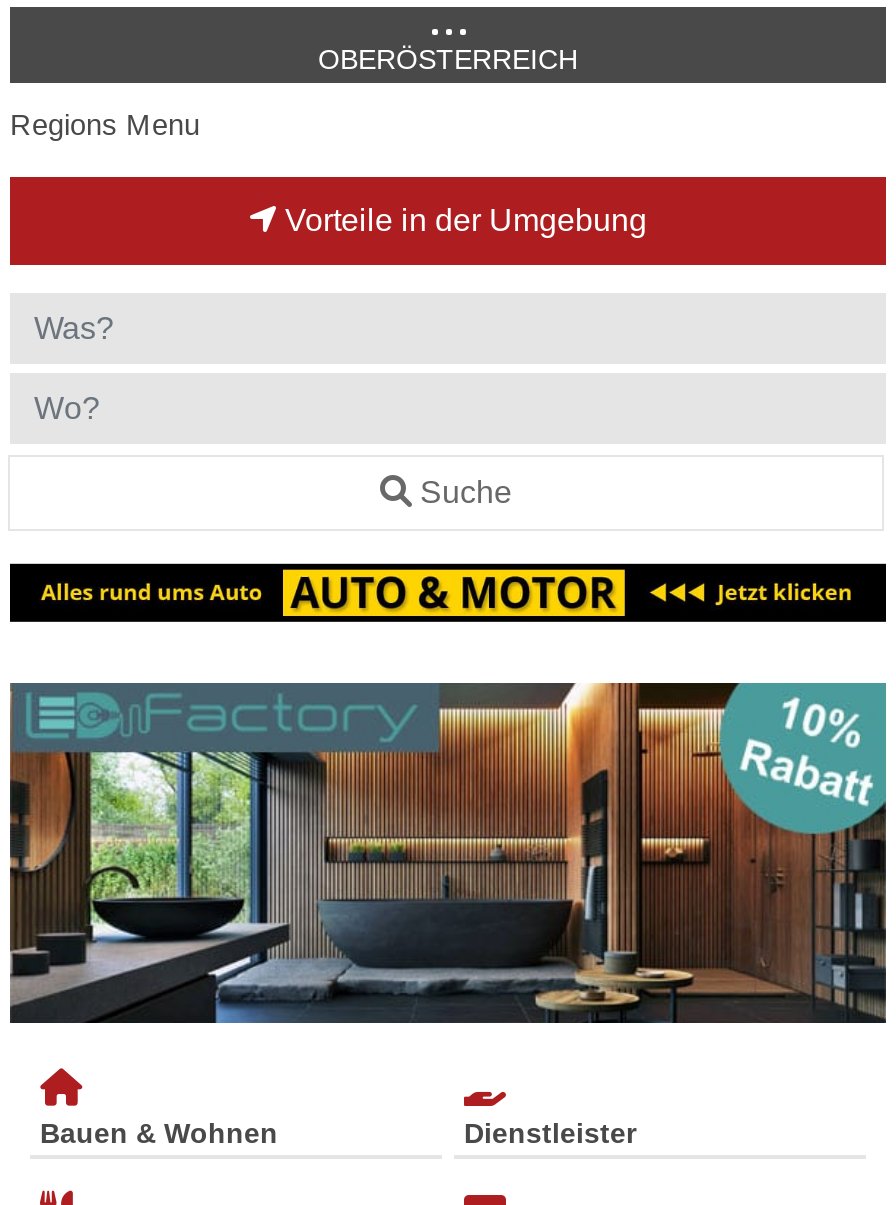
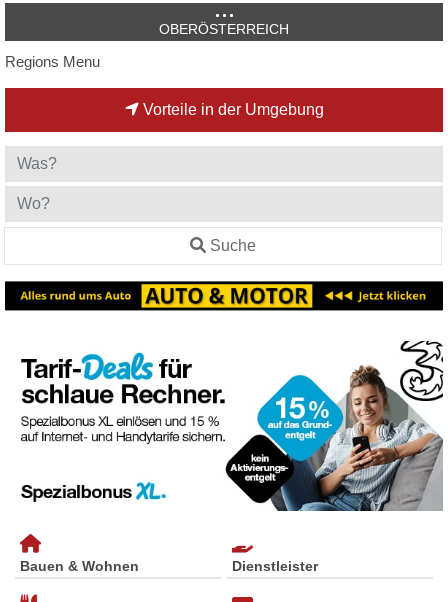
[8,681,888,1025] [image] -> [5,340,444,512] [image]

